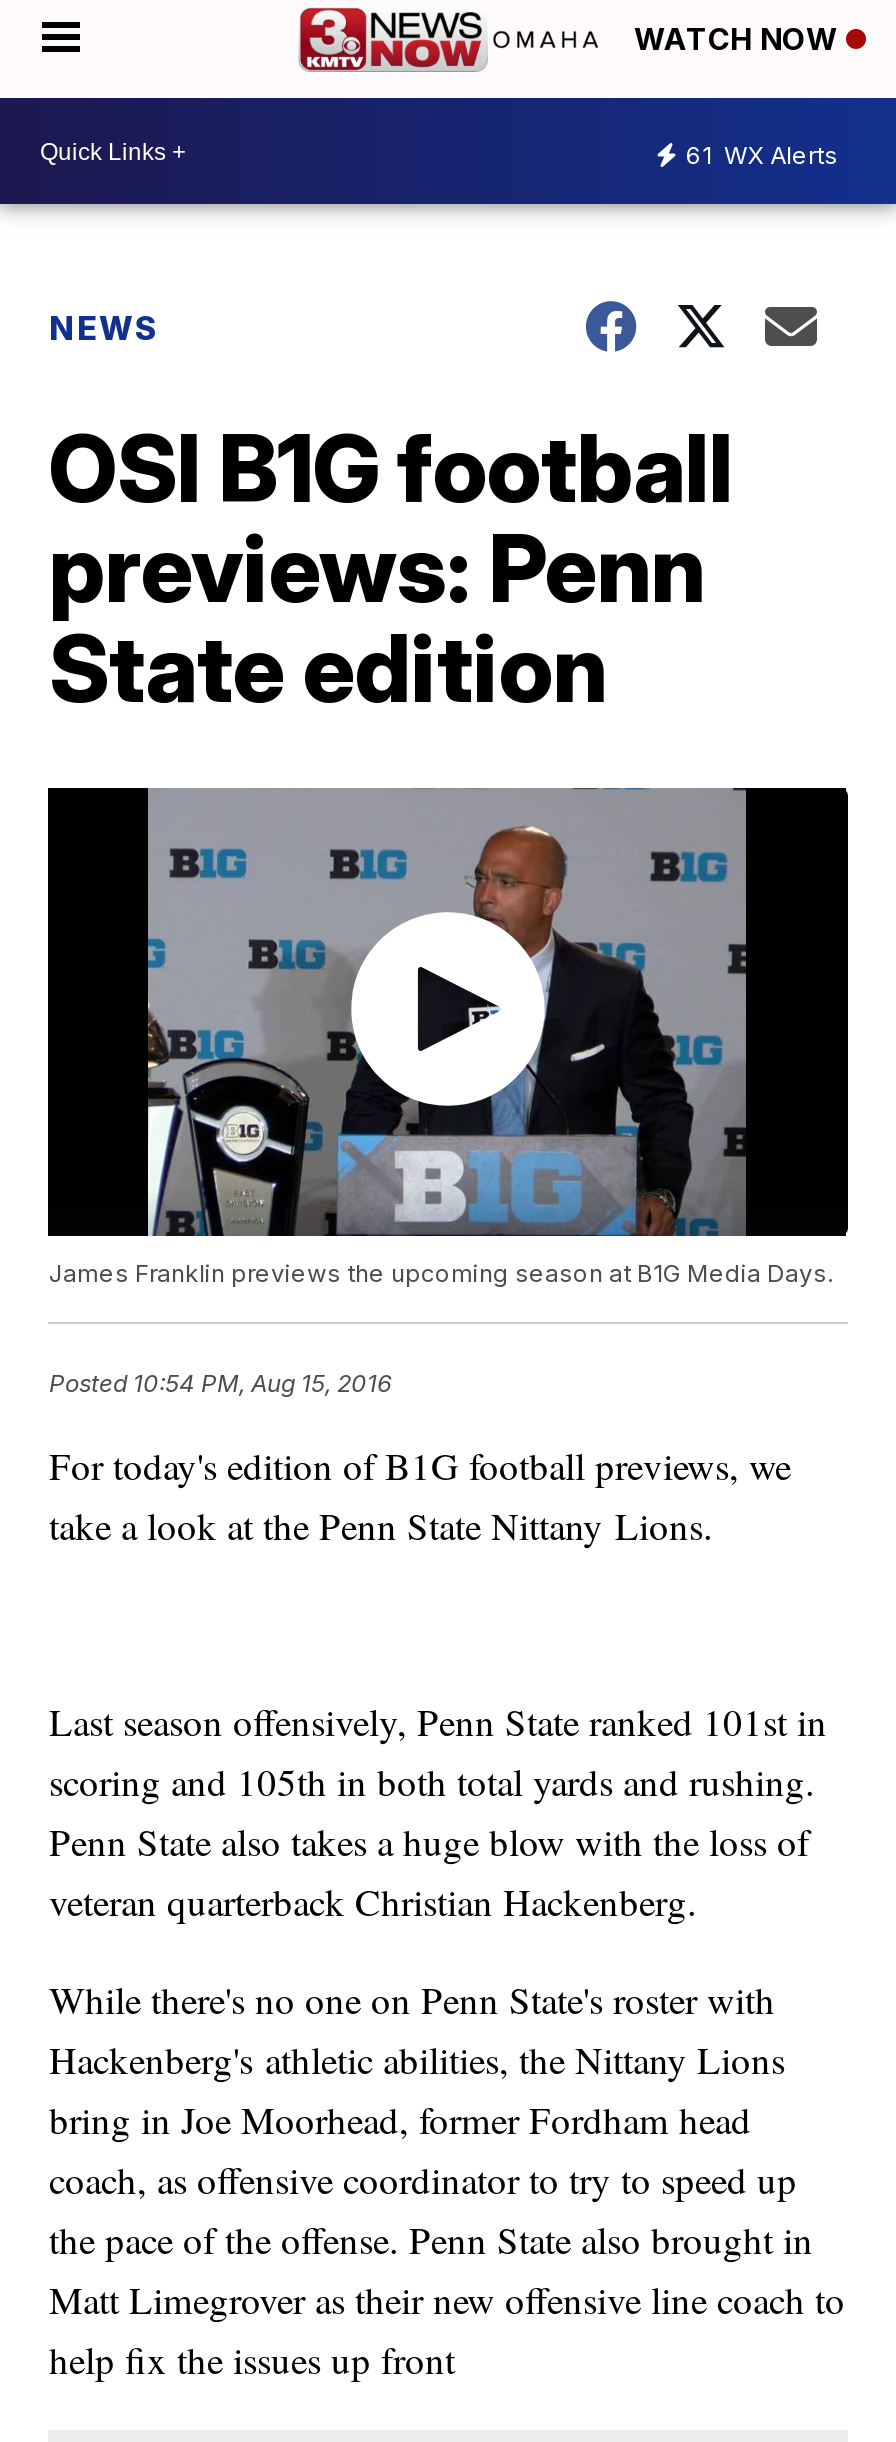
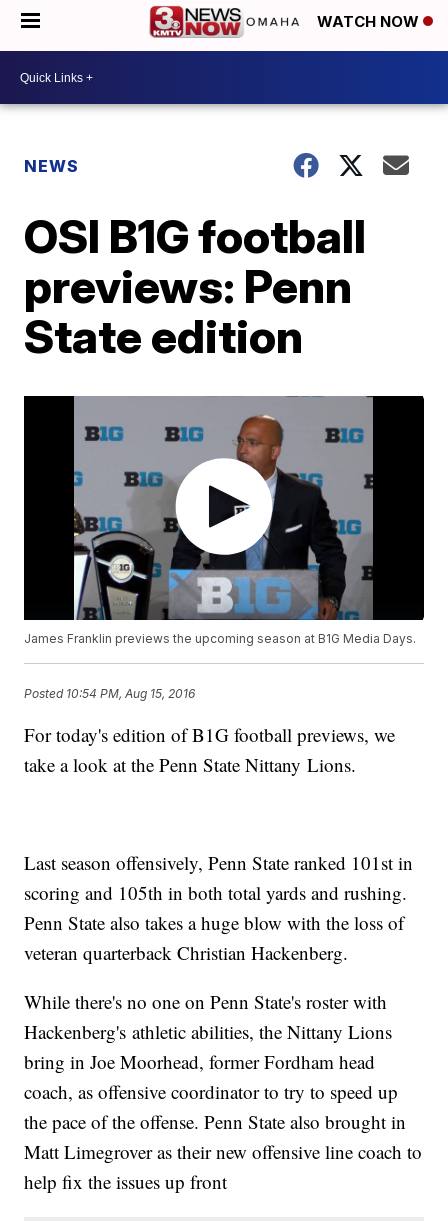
[686,139,838,169] 61 WX Alerts -> none

